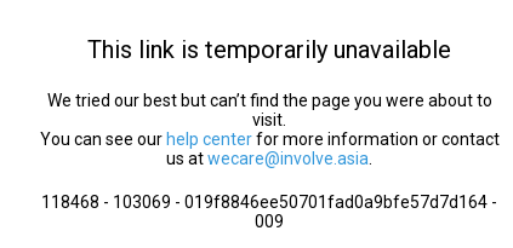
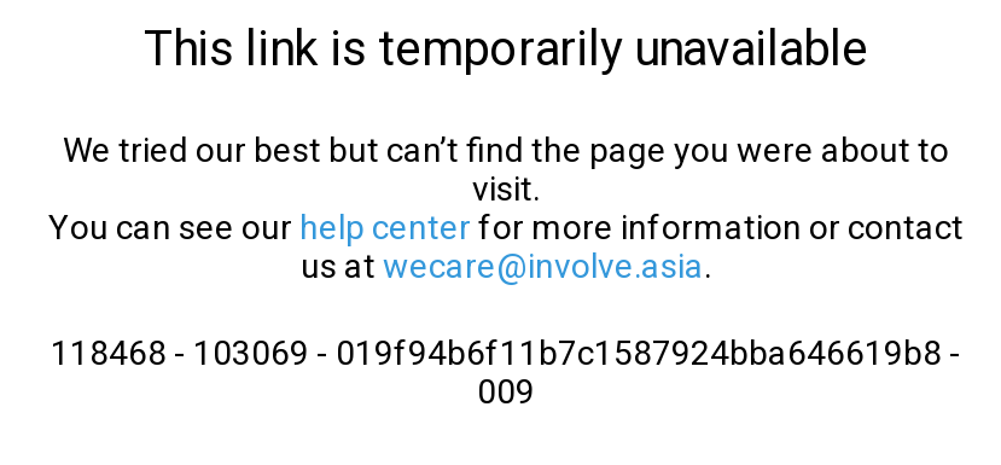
[41,192,497,212] 118468 - 103069 - 019f8846ee50701fad0a9bfe57d7d164 - -> [51,333,961,372] 118468 - 103069 - 019f94b6f11b7c1587924bba646619b8 -

